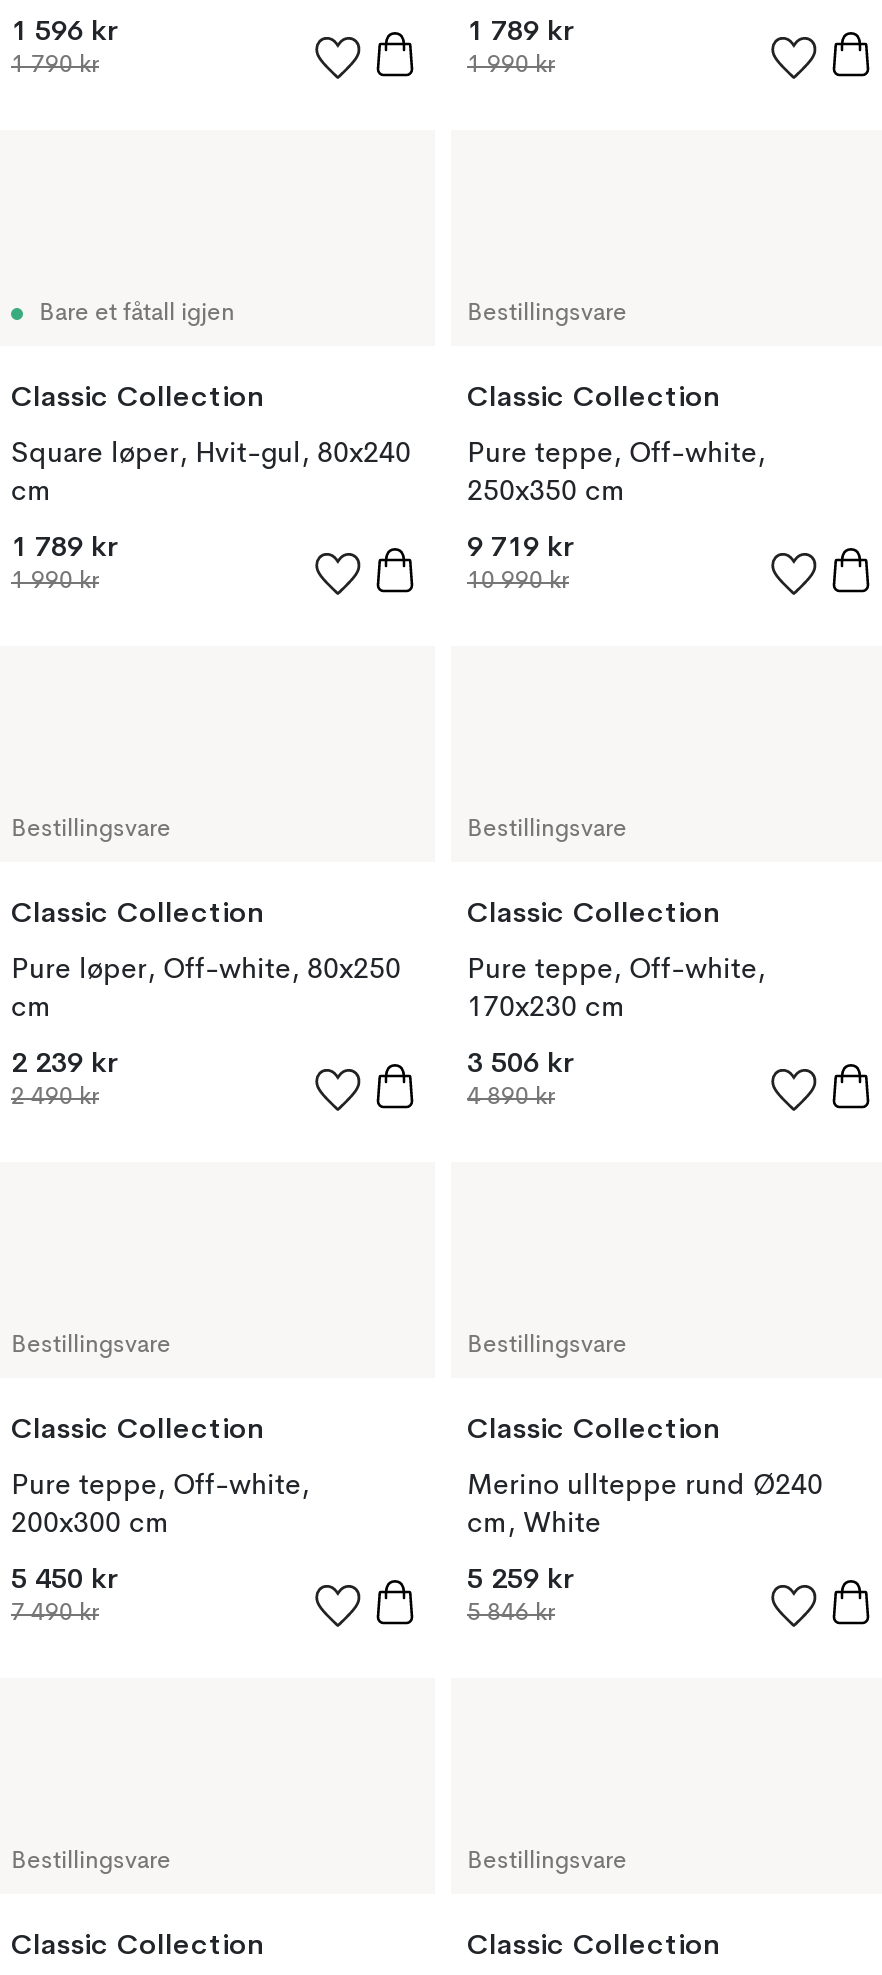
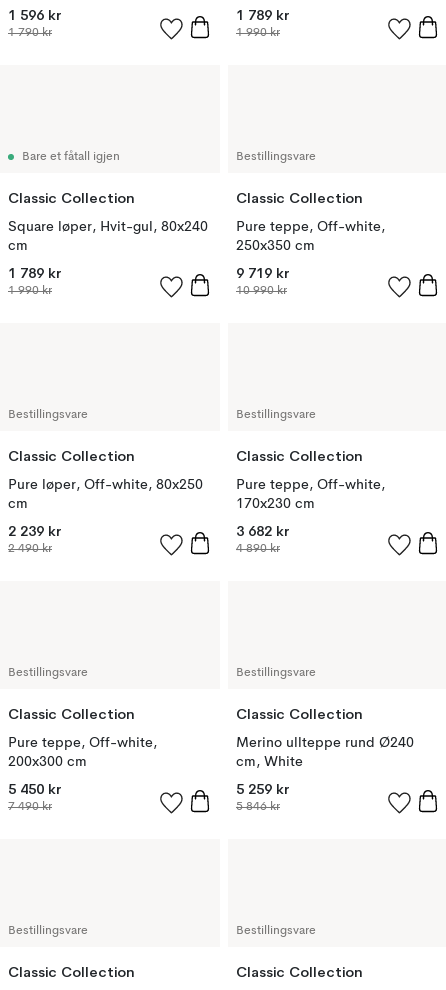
[467,1044,575,1080] 3 506 kr -> [236,522,290,540] 3 682 kr

